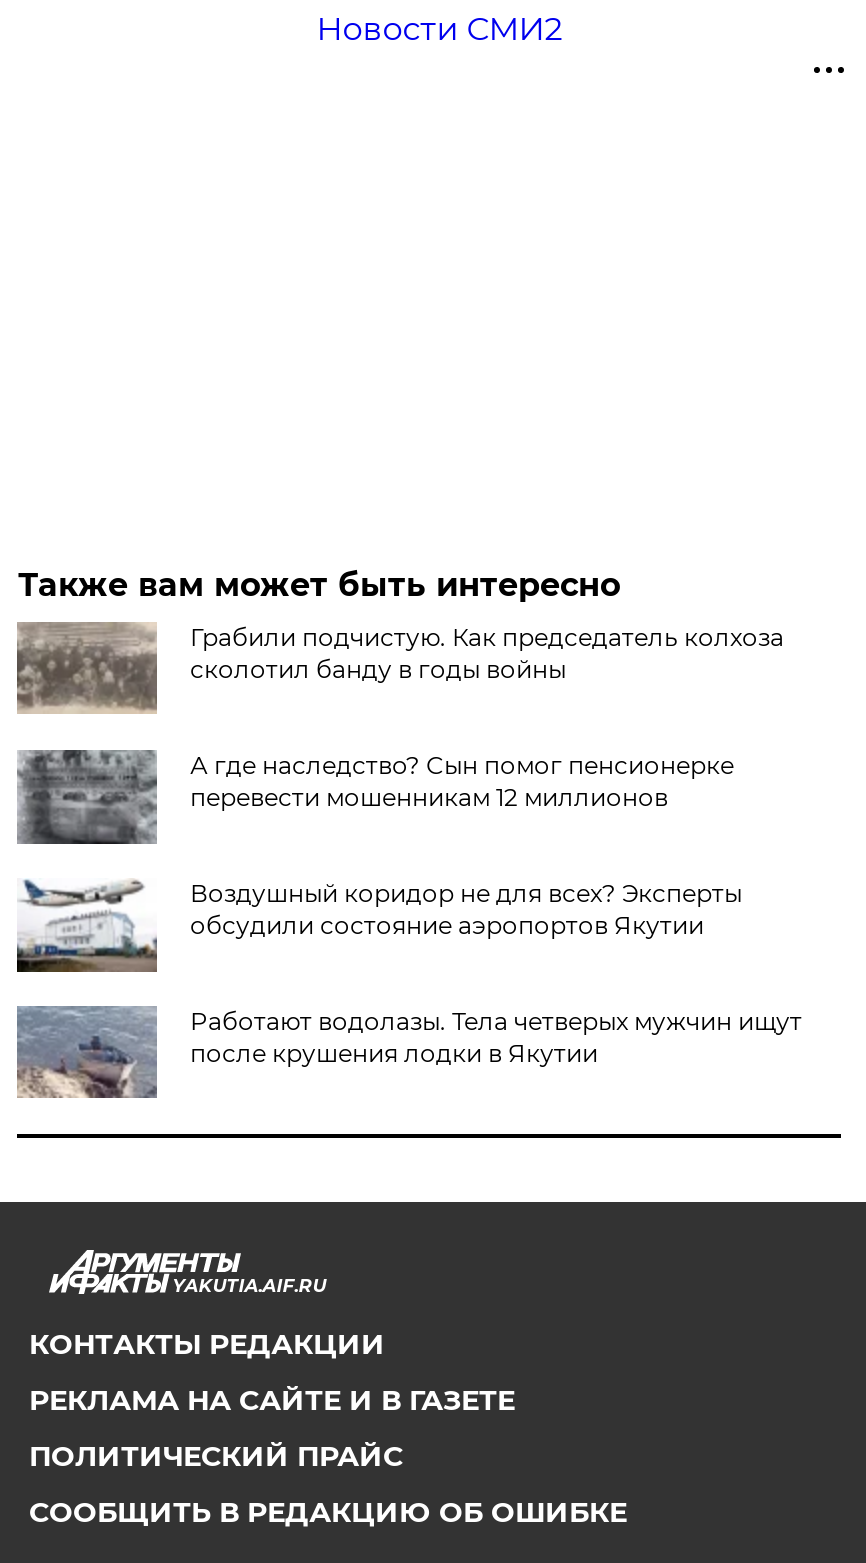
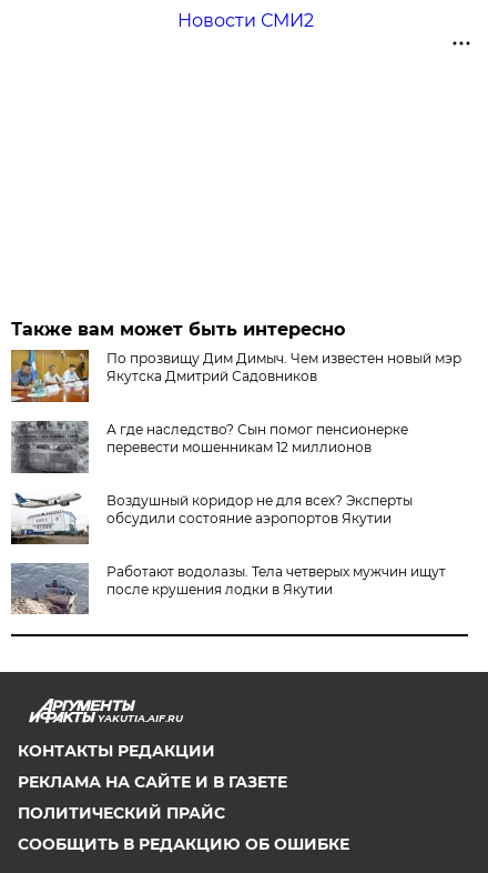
[15,622,784,716] [image] | Грабили подчистую. Как председатель колхоза | сколотил банду в годы войны -> [10,349,462,403] [image] | По прозвищу Дим Димыч. Чем известен новый мэр | Якутска Дмитрий Садовников

